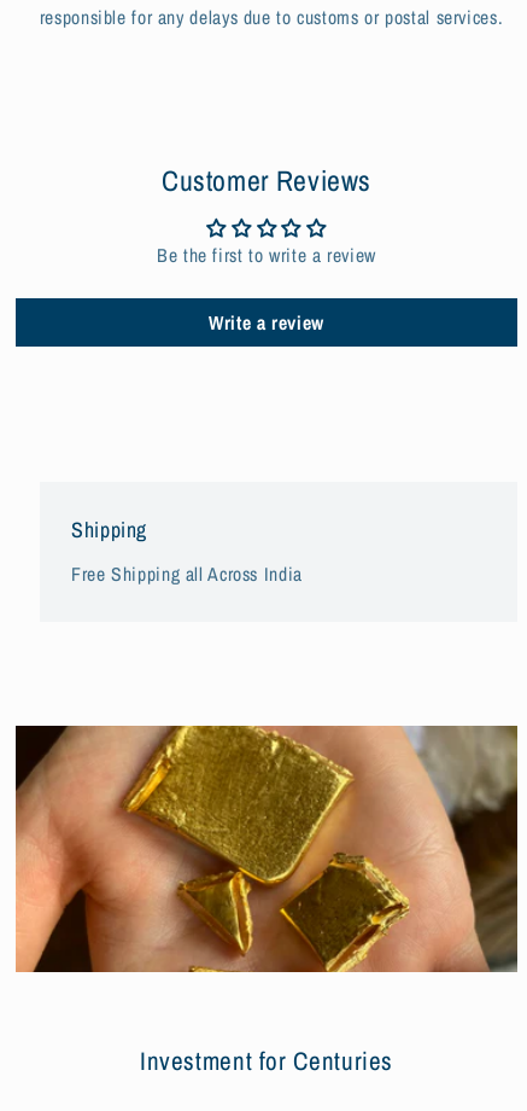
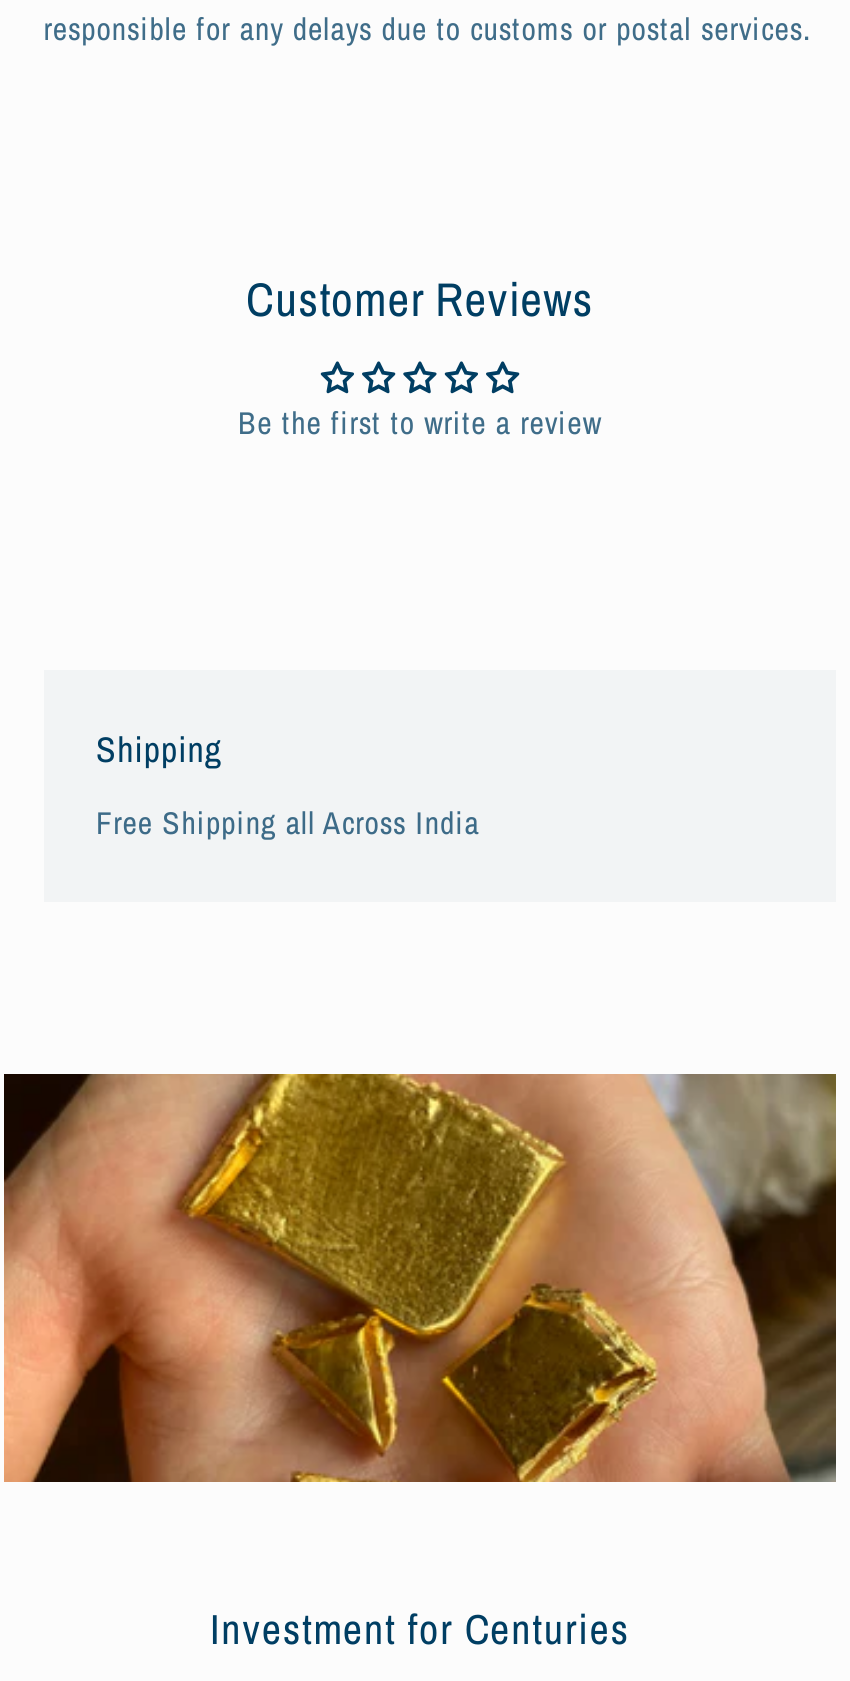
[209,310,324,336] Write a review -> none

